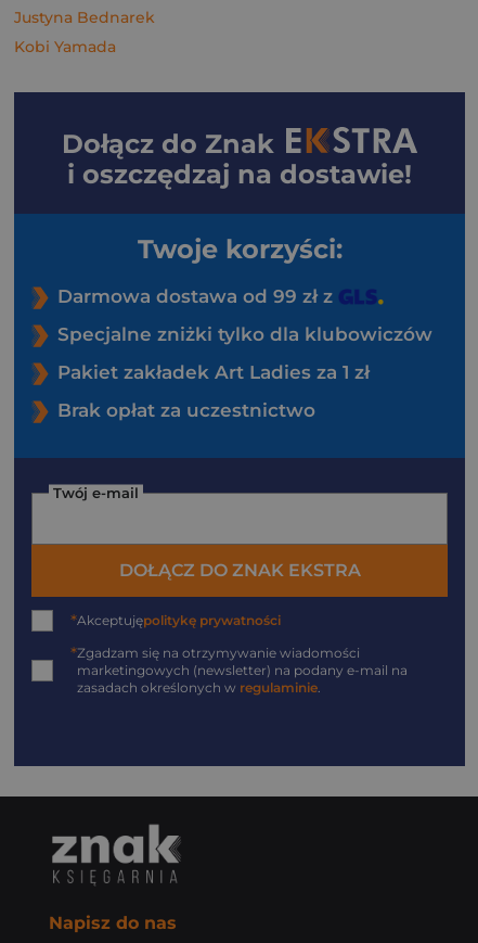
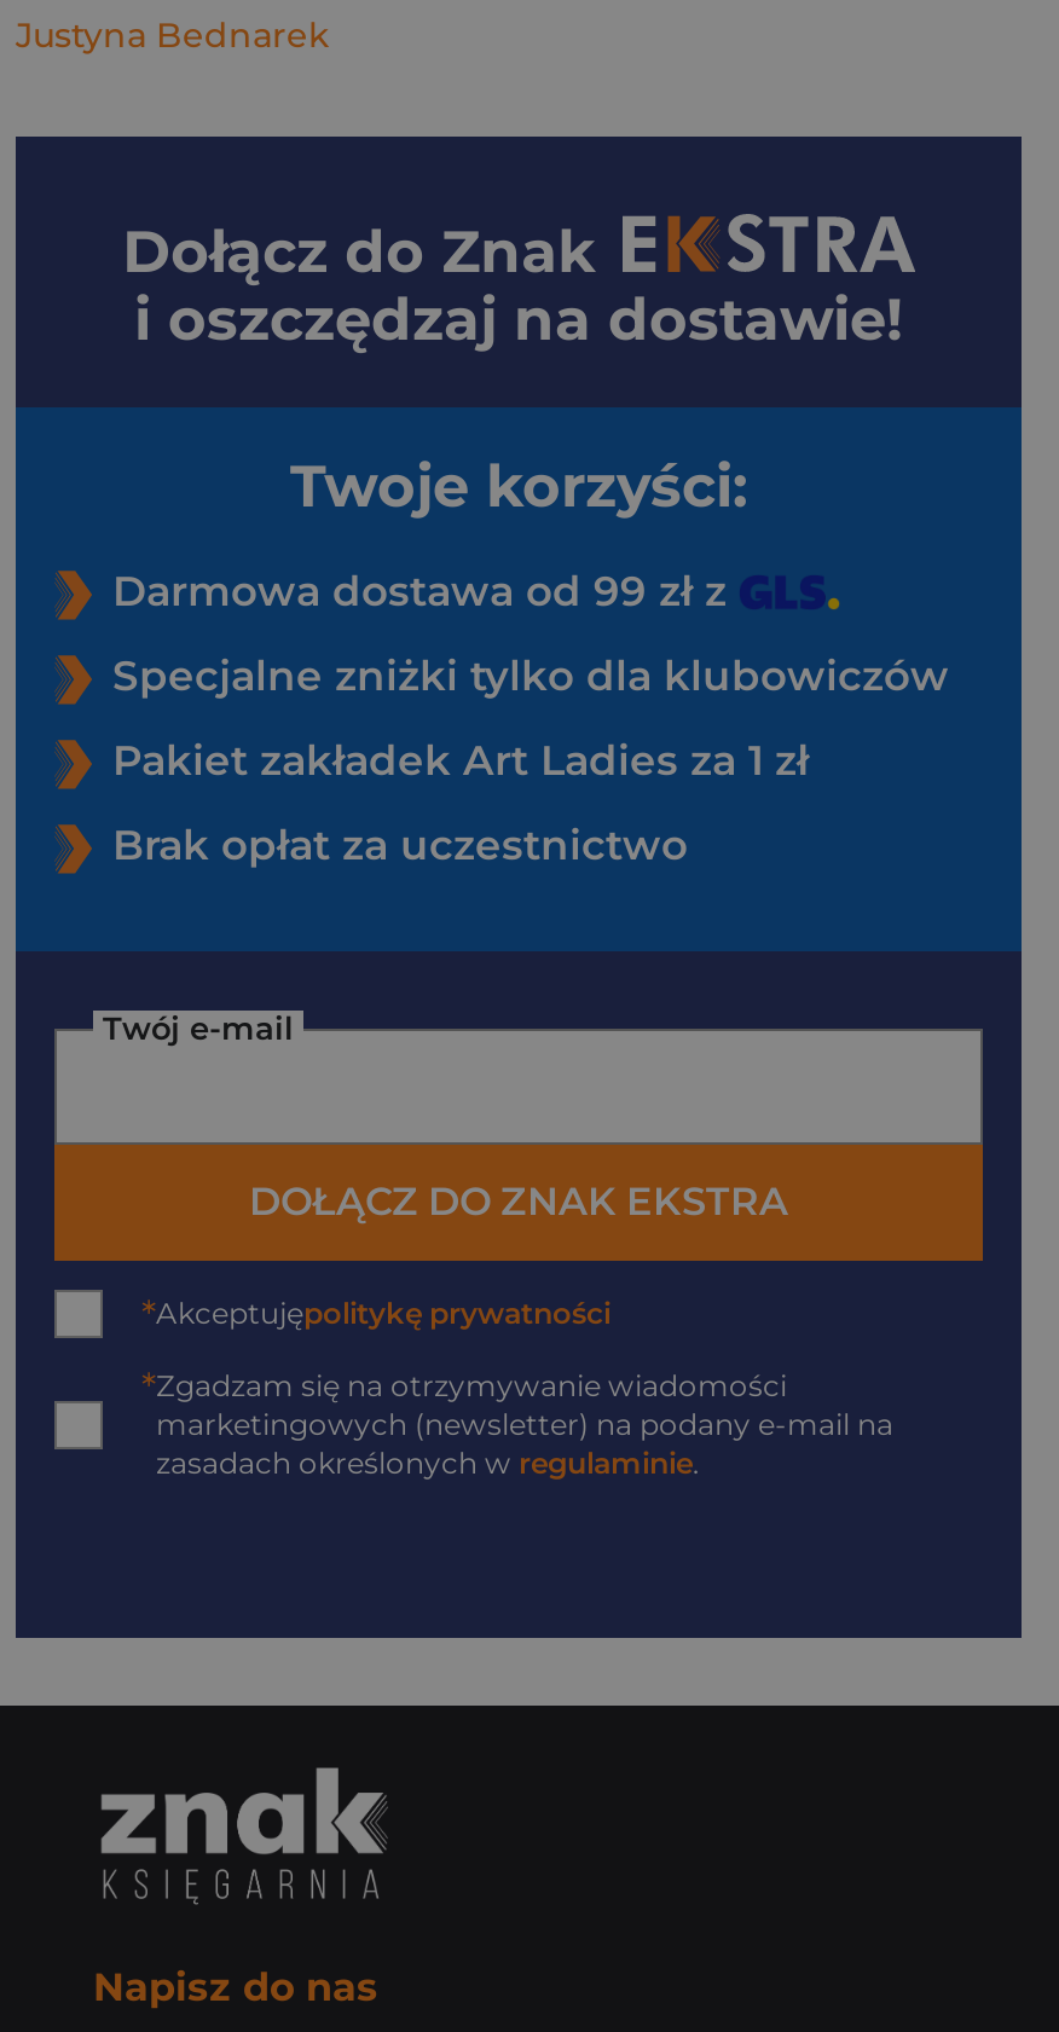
[14,37,116,56] Kobi Yamada -> none

